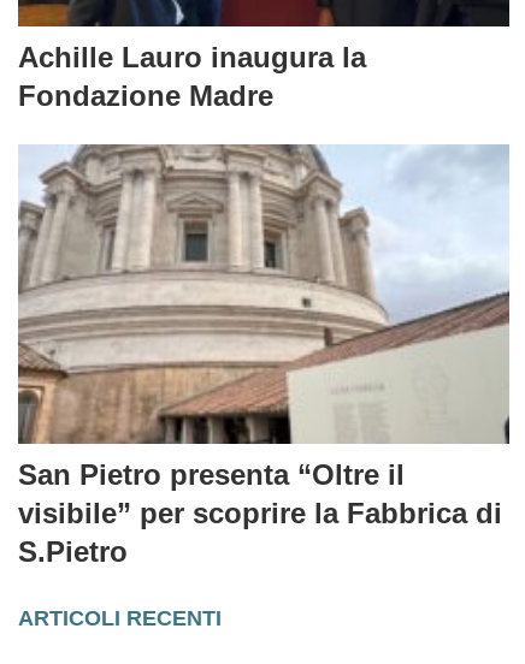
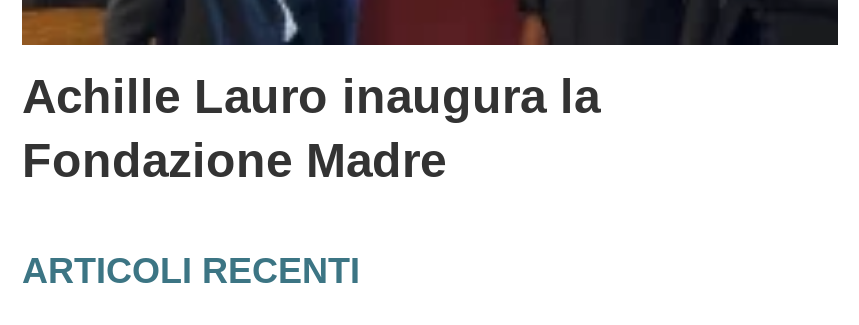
[17,143,511,568] [image] | San Pietro presenta “Oltre il | visibile” per scoprire la Fabbrica di | S.Pietro -> none

